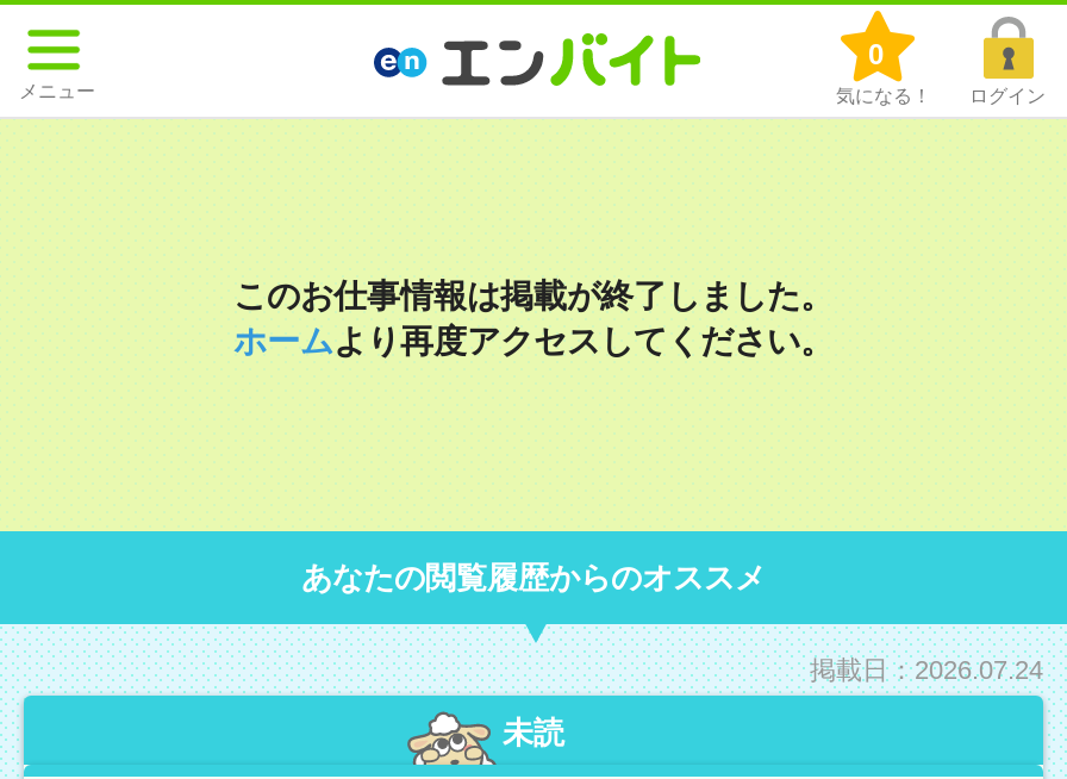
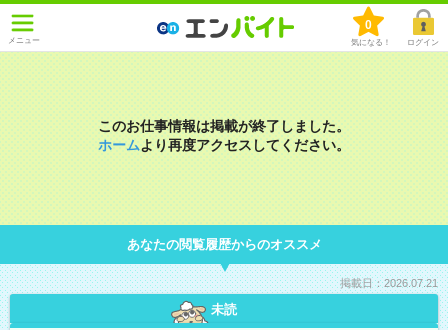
[810,655,1043,684] 掲載日：2026.07.24 -> [340,277,438,289] 掲載日：2026.07.21

